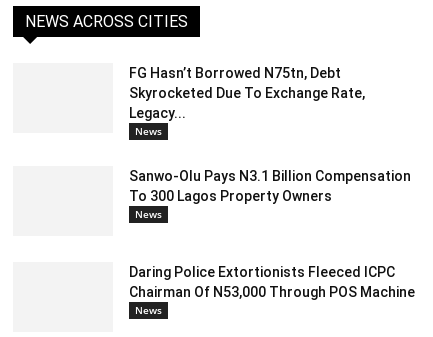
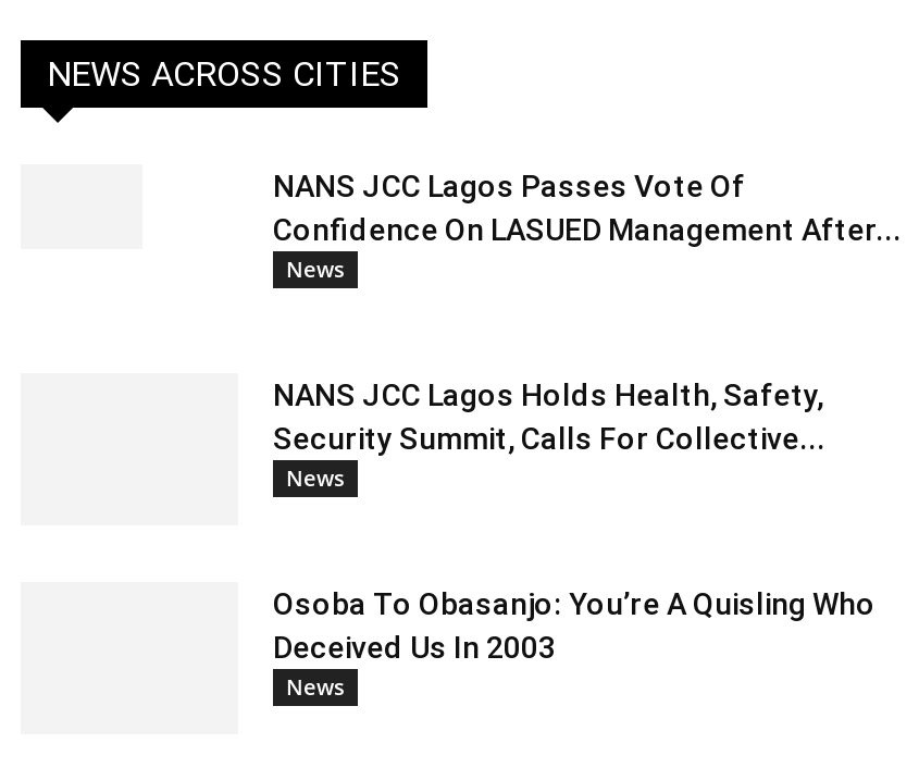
[129,65,365,121] FG Hasn’t Borrowed N75tn, Debt | Skyrocketed Due To Exchange Rate, | Legacy... -> [273,168,902,246] NANS JCC Lagos Passes Vote Of | Confidence On LASUED Management After...
[129,168,411,204] Sanwo-Olu Pays N3.1 Billion Compensation | To 300 Lagos Property Owners -> [273,377,825,455] NANS JCC Lagos Holds Health, Safety, | Security Summit, Calls For Collective...
[129,264,415,300] Daring Police Extortionists Fleeced ICPC | Chairman Of N53,000 Through POS Machine -> [273,586,875,664] Osoba To Obasanjo: You’re A Quisling Who | Deceived Us In 2003

